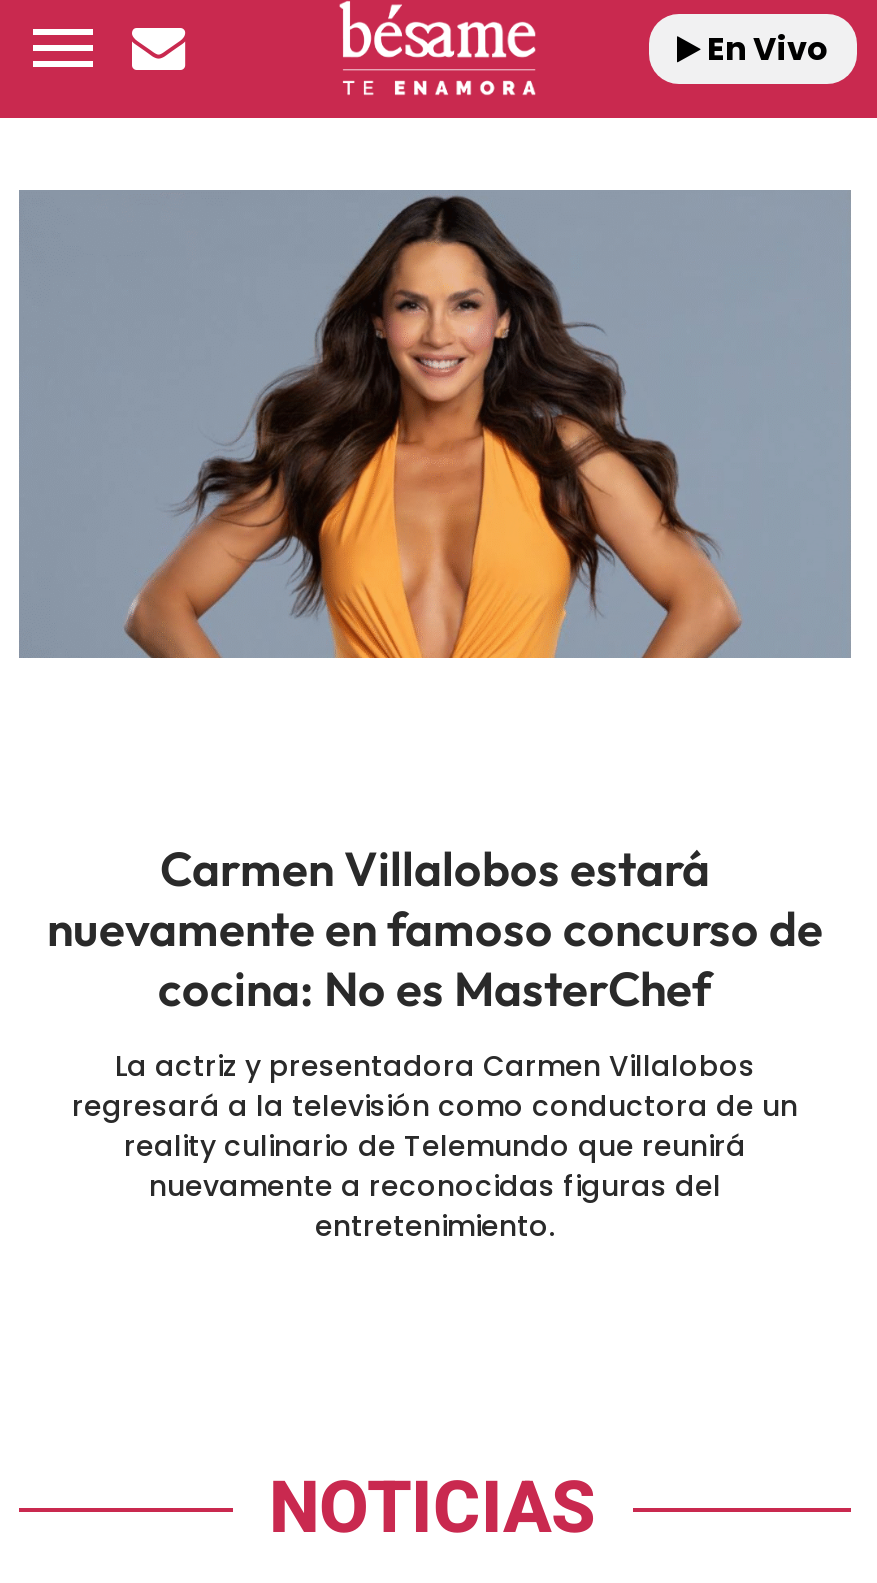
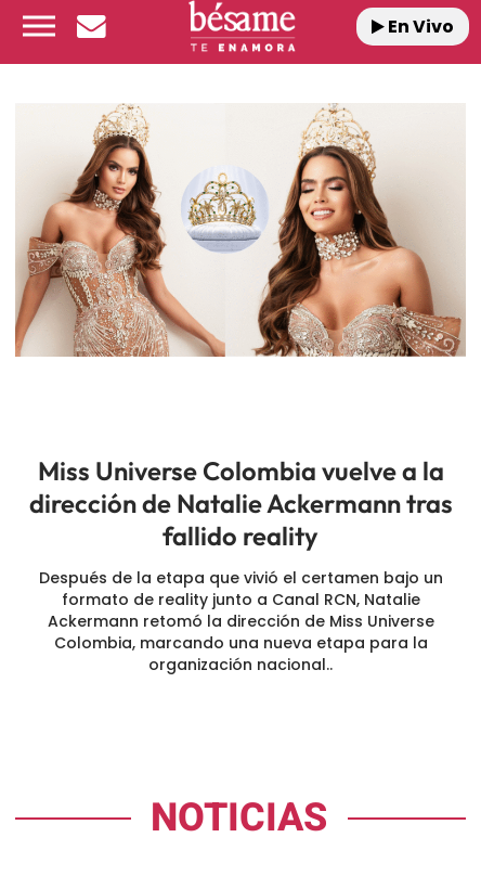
[19,188,851,660] [image] -> [15,103,466,358] [image]
[47,838,823,1018] Carmen Villalobos estará | nuevamente en famoso concurso de | cocina: No es MasterChef -> [29,454,452,552] Miss Universe Colombia vuelve a la | dirección de Natalie Ackermann tras | fallido reality
[72,1046,798,1246] La actriz y presentadora Carmen Villalobos | regresará a la televisión como conductora de un | reality culinario de Telemundo que reunirá | nuevamente a reconocidas figuras del | entretenimiento. -> [38,567,443,675] Después de la etapa que vivió el certamen bajo un | formato de reality junto a Canal RCN, Natalie | Ackermann retomó la dirección de Miss Universe | Colombia, marcando una nueva etapa para la | organización nacional..

